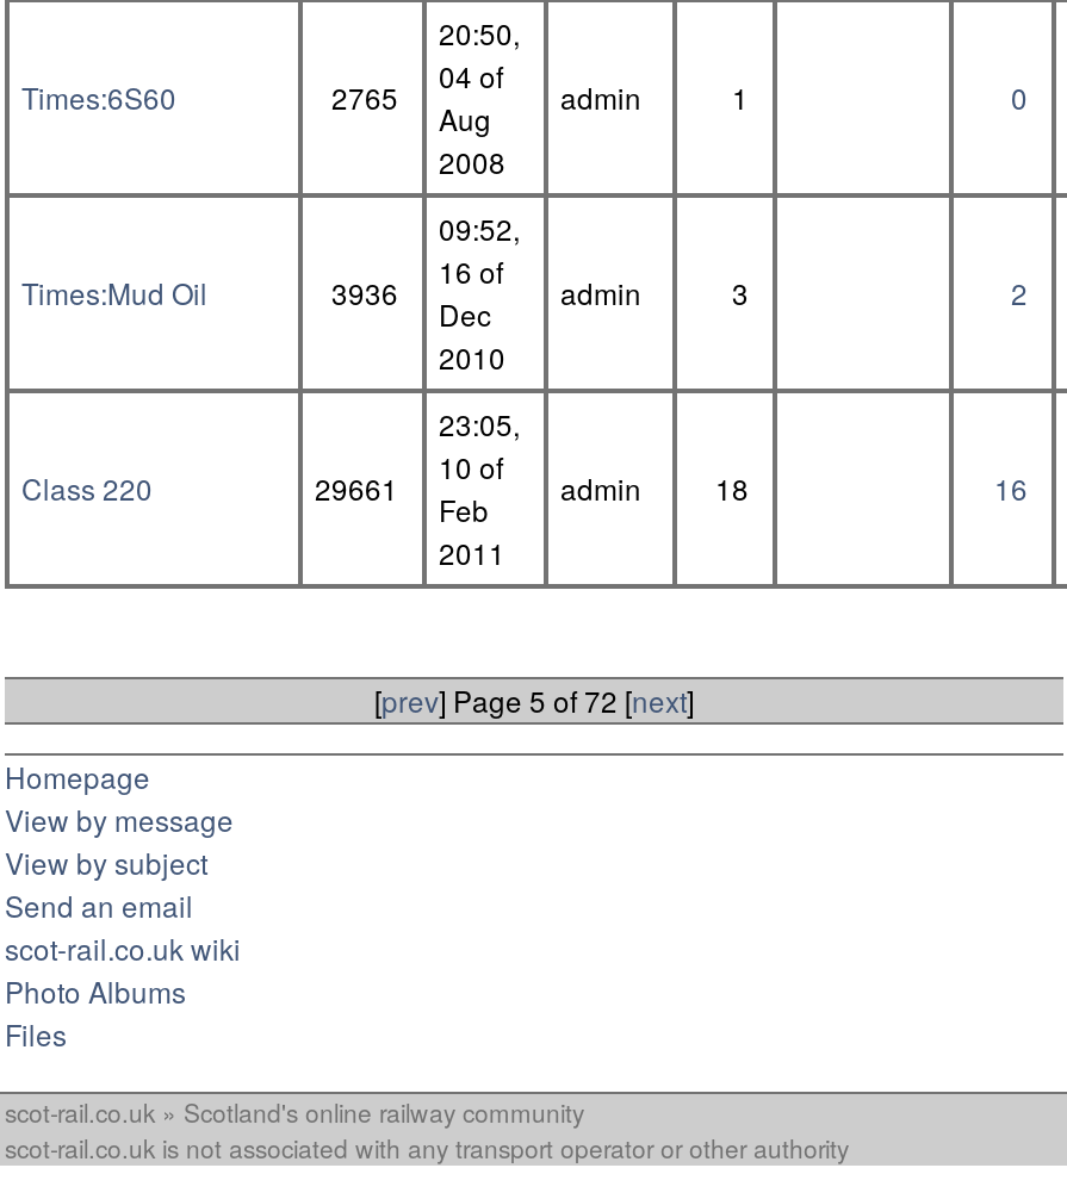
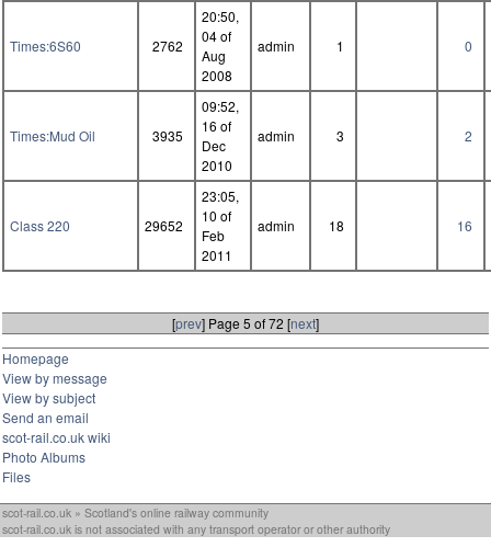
[331,77,398,118] 2765 -> [152,37,183,55] 2762
[331,272,398,313] 3936 -> [152,126,183,145] 3935
[315,468,398,508] 29661 -> [145,216,183,235] 29652

